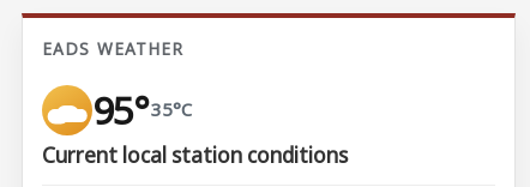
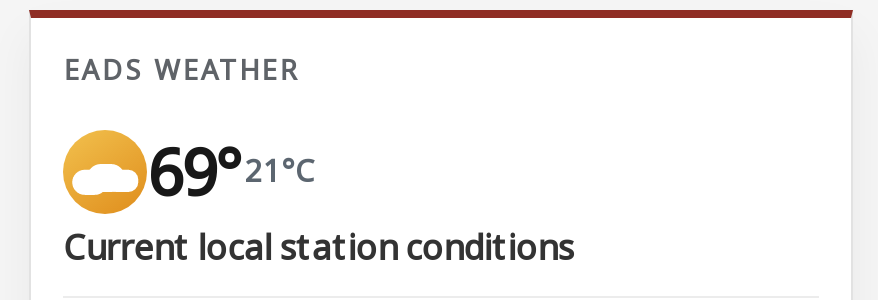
[93,84,192,136] 95° 35°C -> [148,129,313,215] 69° 21°C

